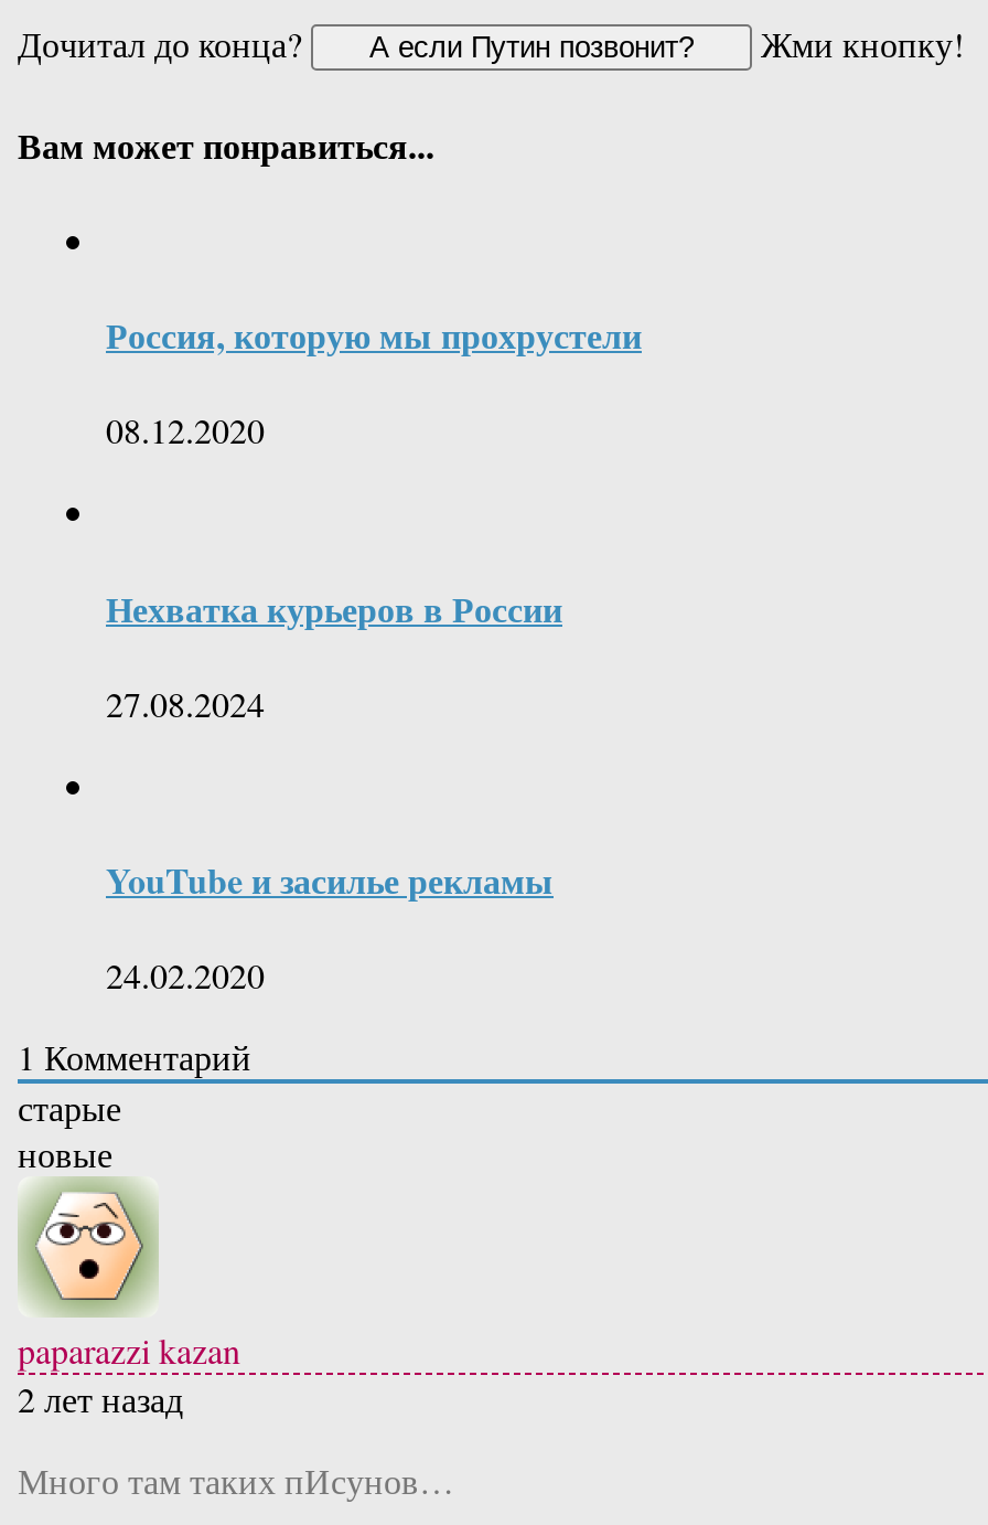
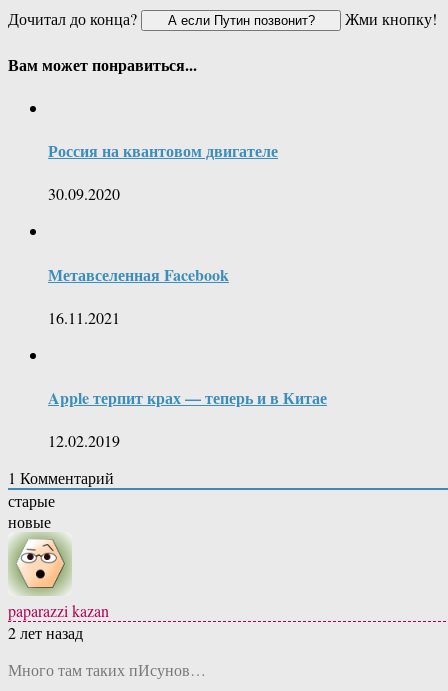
[106,309,642,360] Россия, которую мы прохрустели -> [48,139,278,162] Россия на квантовом двигателе
[106,407,265,453] 08.12.2020 -> [48,183,120,204] 30.09.2020
[106,582,562,633] Нехватка курьеров в России -> [48,263,229,286] Метавселенная Facebook
[106,680,265,726] 27.08.2024 -> [48,307,120,328] 16.11.2021
[106,855,554,905] YouTube и засилье рекламы -> [48,386,327,409] Apple терпит крах — теперь и в Китае
[106,952,265,998] 24.02.2020 -> [48,430,120,451] 12.02.2019

